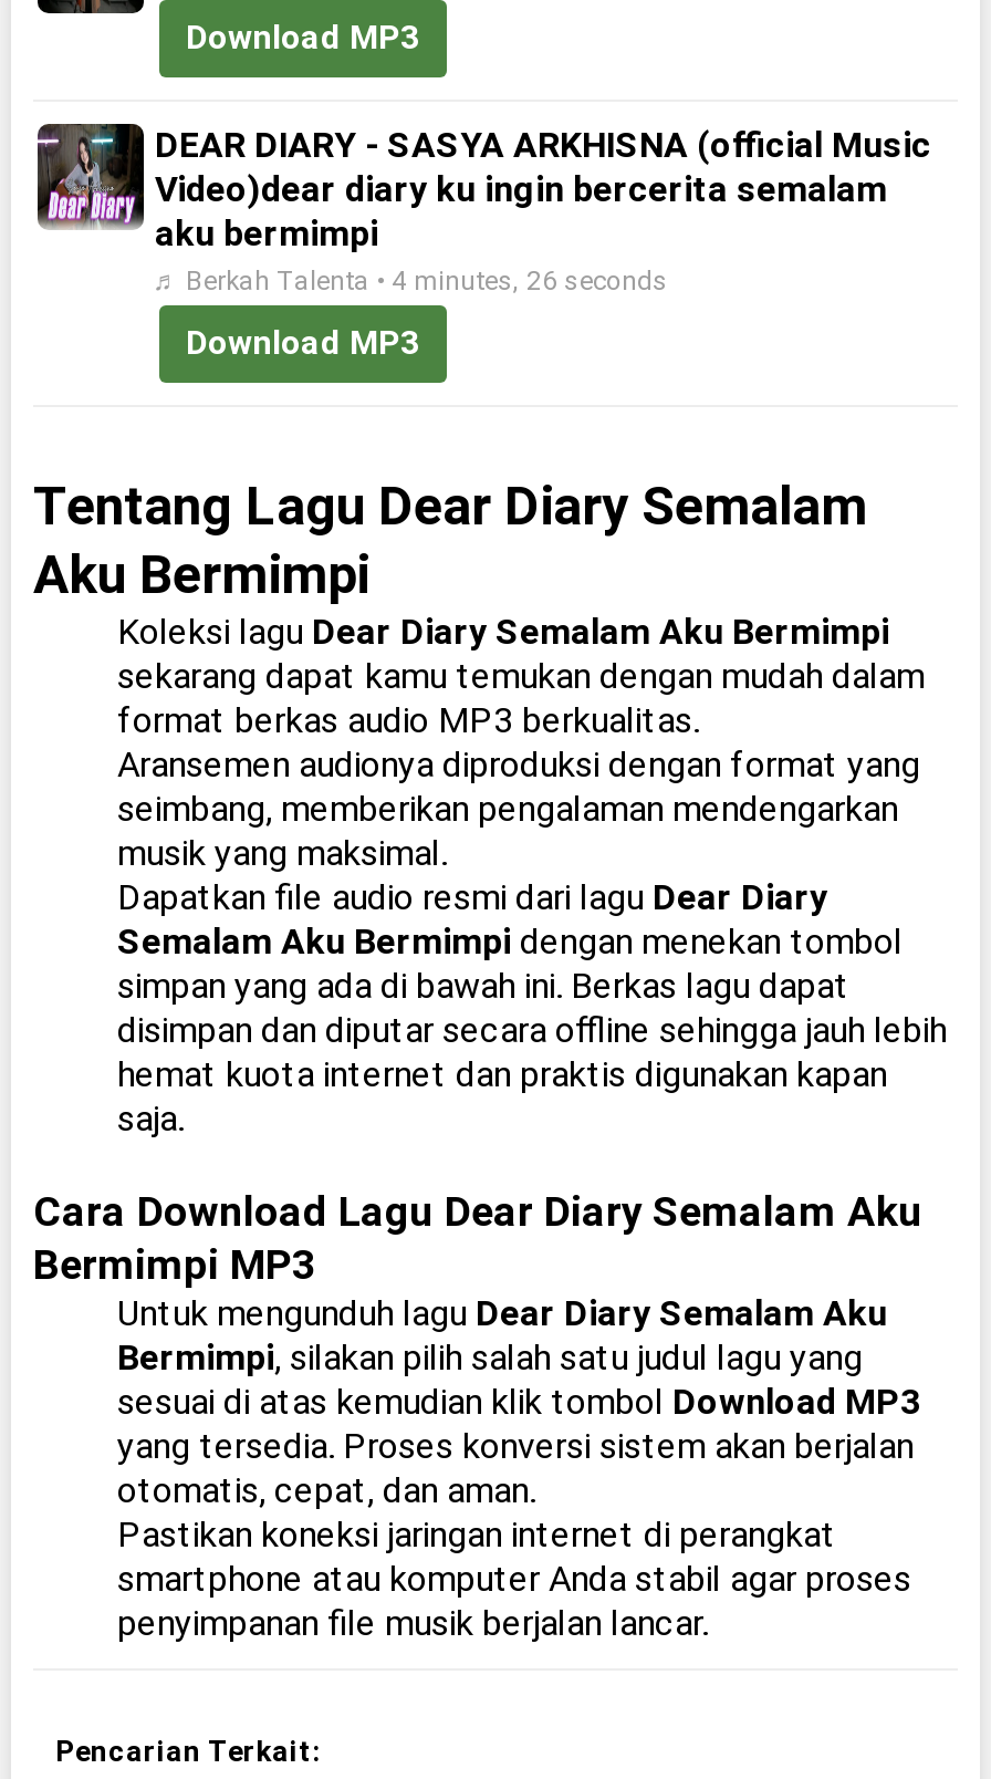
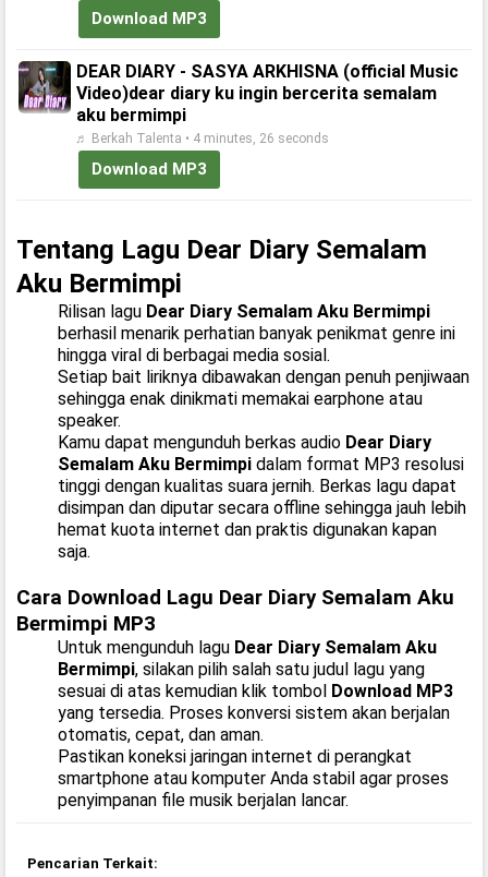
[117,611,925,1007] Koleksi lagu Dear Diary Semalam Aku Bermimpi | sekarang dapat kamu temukan dengan mudah dalam | format berkas audio MP3 berkualitas. | Aransemen audionya diproduksi dengan format yang | seimbang, memberikan pengalaman mendengarkan | musik yang maksimal. | Dapatkan file audio resmi dari lagu Dear Diary | Semalam Aku Bermimpi dengan menekan tombol | simpan yang ada di bawah ini. Berkas lagu dapat -> [58,301,469,496] Rilisan lagu Dear Diary Semalam Aku Bermimpi | berhasil menarik perhatian banyak penikmat genre ini | hingga viral di berbagai media sosial. | Setiap bait liriknya dibawakan dengan penuh penjiwaan | sehingga enak dinikmati memakai earphone atau | speaker. | Kamu dapat mengunduh berkas audio Dear Diary | Semalam Aku Bermimpi dalam format MP3 resolusi | tinggi dengan kualitas suara jernih. Berkas lagu dapat

